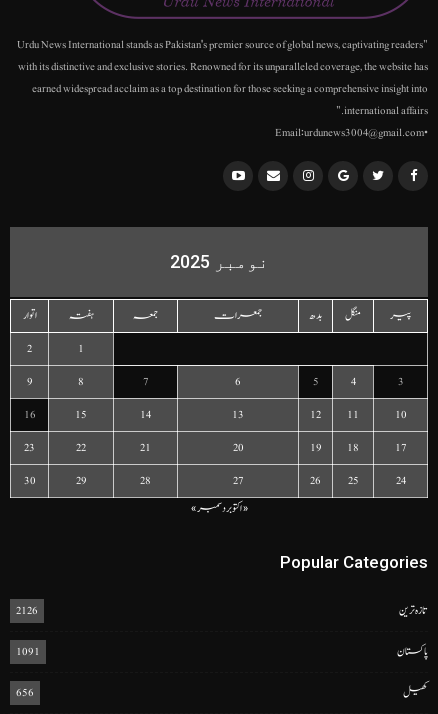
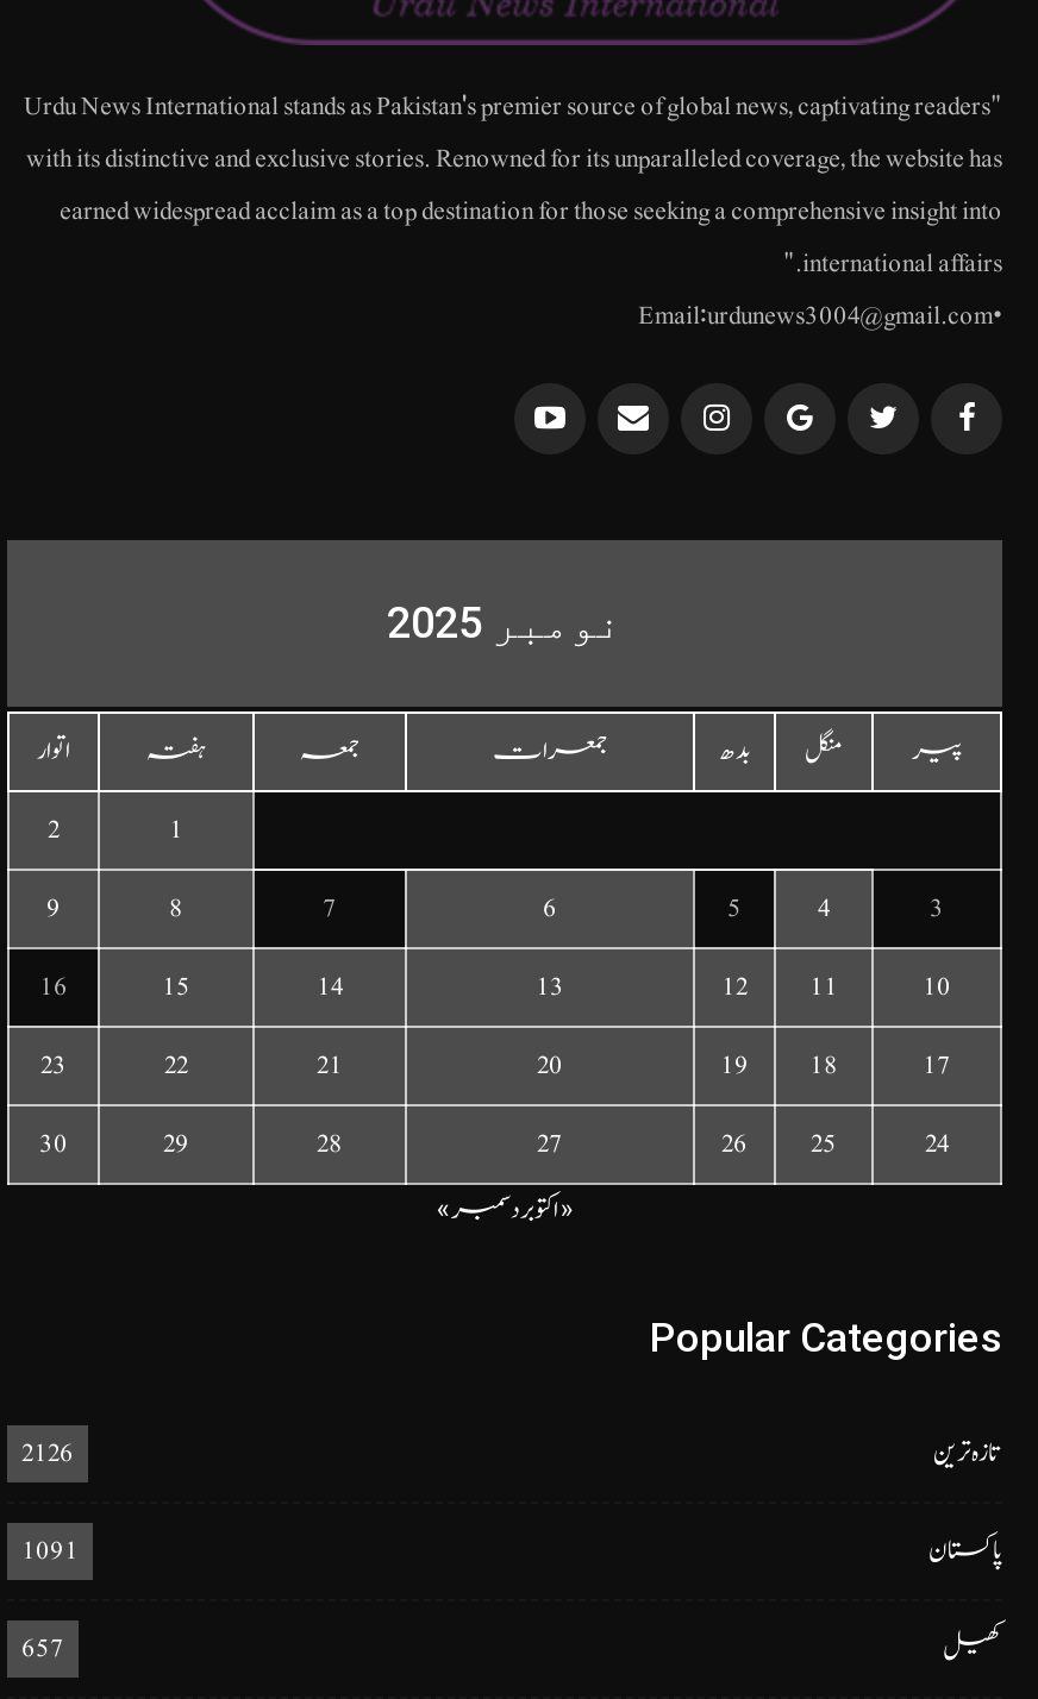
[16,683,34,702] 656 -> [21,1625,64,1670] 657

